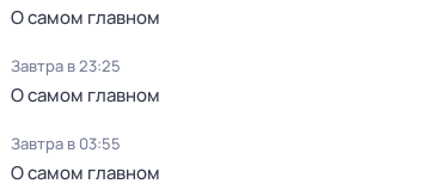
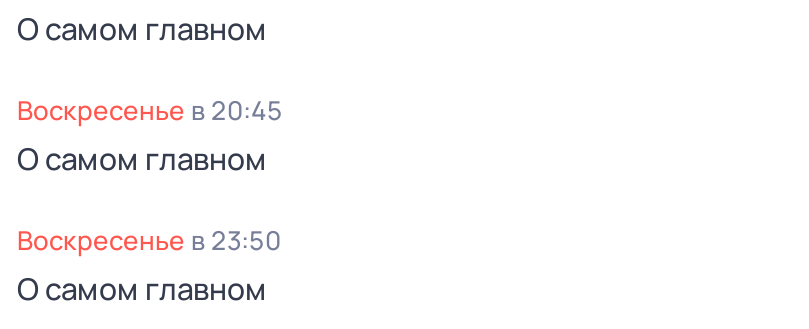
[11,55,121,76] Завтра в 23:25 -> [33,92,283,128] воскресенье в 20:45
[11,133,121,154] Завтра в 03:55 -> [33,222,281,258] воскресенье в 23:50

